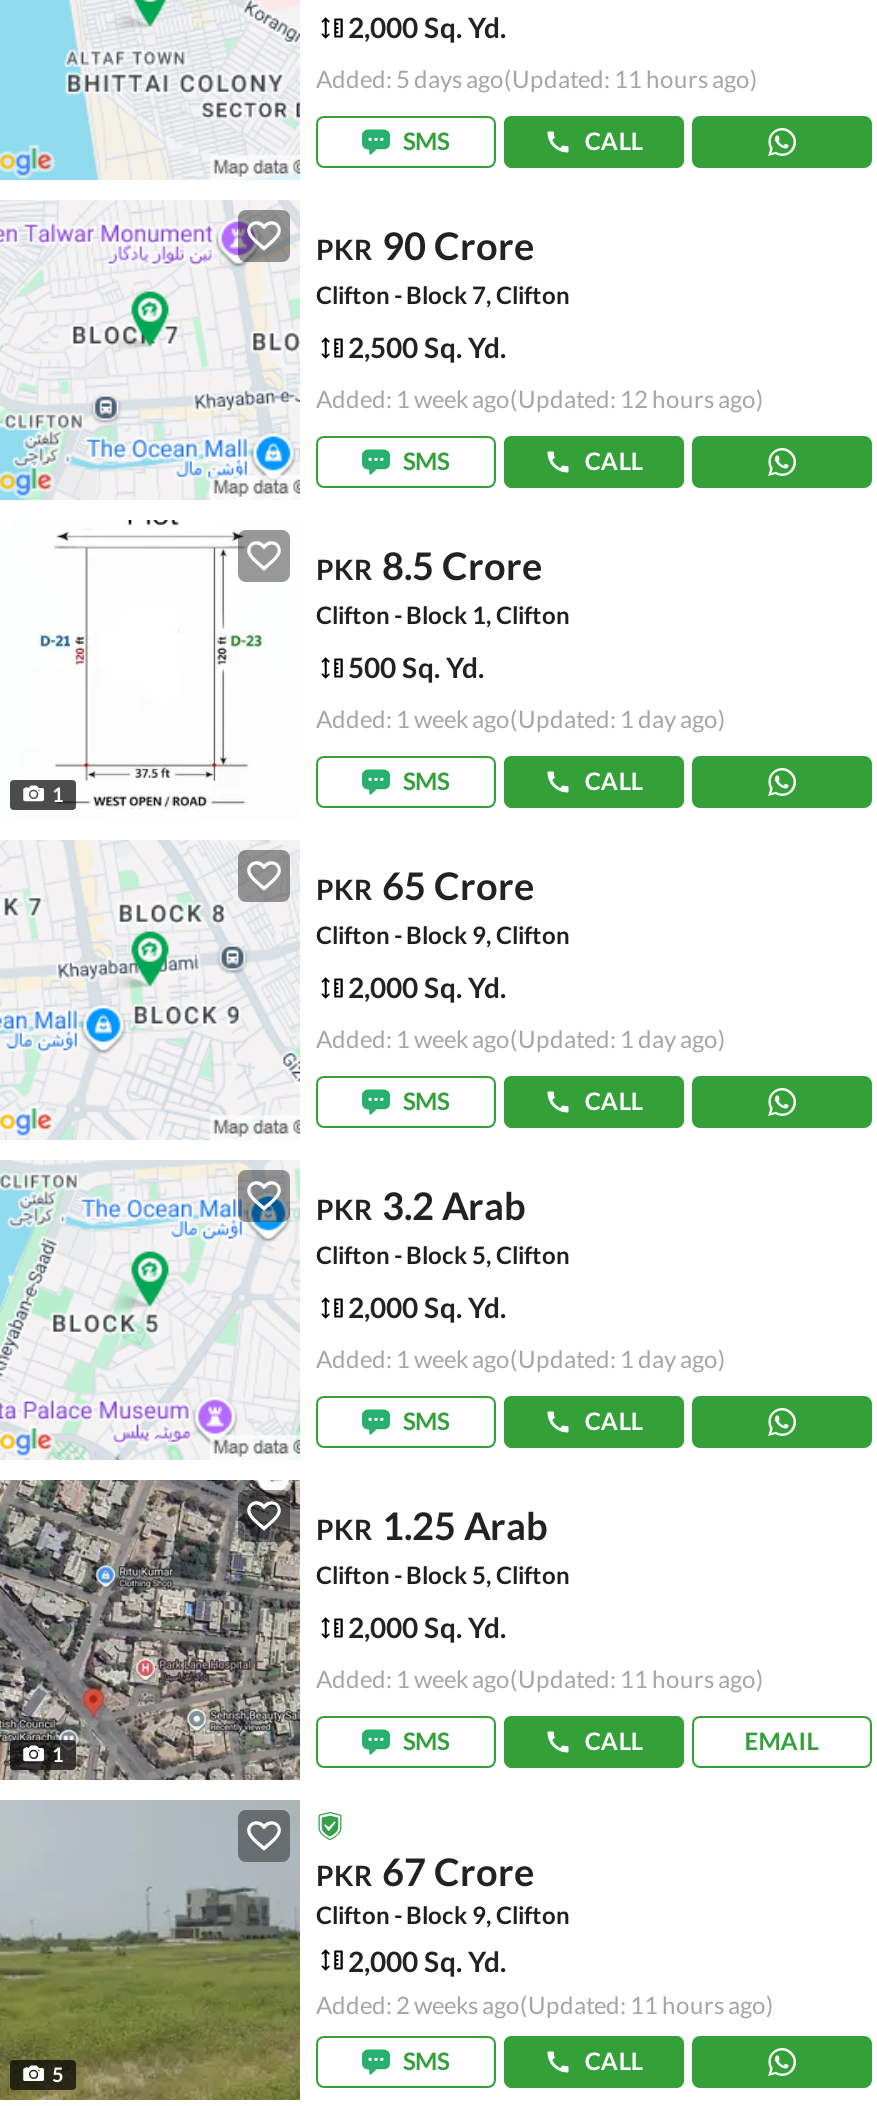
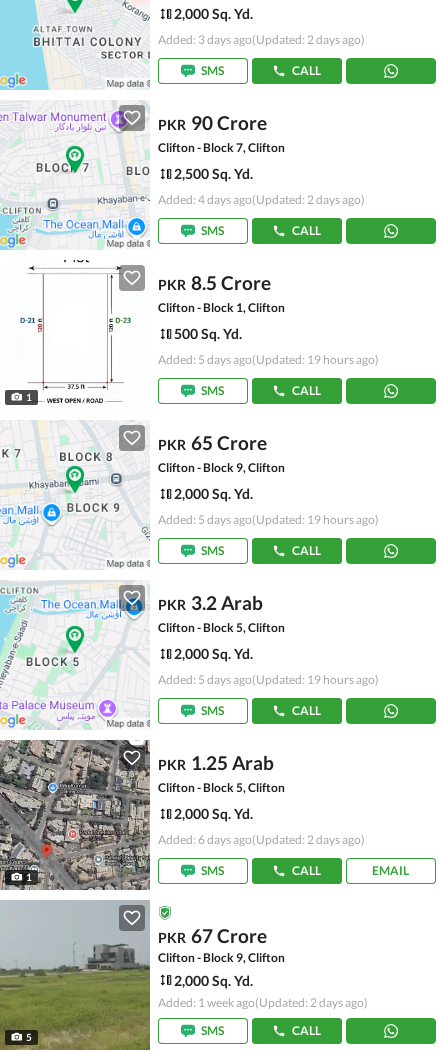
[316,64,758,94] Added: 5 days ago(Updated: 11 hours ago) -> [158,32,365,47] Added: 3 days ago(Updated: 2 days ago)
[316,384,764,414] Added: 1 week ago(Updated: 12 hours ago) -> [158,192,365,207] Added: 4 days ago(Updated: 2 days ago)
[316,704,726,734] Added: 1 week ago(Updated: 1 day ago) -> [158,352,379,367] Added: 5 days ago(Updated: 19 hours ago)
[316,1024,726,1054] Added: 1 week ago(Updated: 1 day ago) -> [158,512,379,527] Added: 5 days ago(Updated: 19 hours ago)
[316,1344,726,1374] Added: 1 week ago(Updated: 1 day ago) -> [158,672,379,687] Added: 5 days ago(Updated: 19 hours ago)
[316,1664,764,1694] Added: 1 week ago(Updated: 11 hours ago) -> [158,832,365,847] Added: 6 days ago(Updated: 2 days ago)
[316,1990,774,2020] Added: 2 weeks ago(Updated: 11 hours ago) -> [158,995,368,1010] Added: 1 week ago(Updated: 2 days ago)

